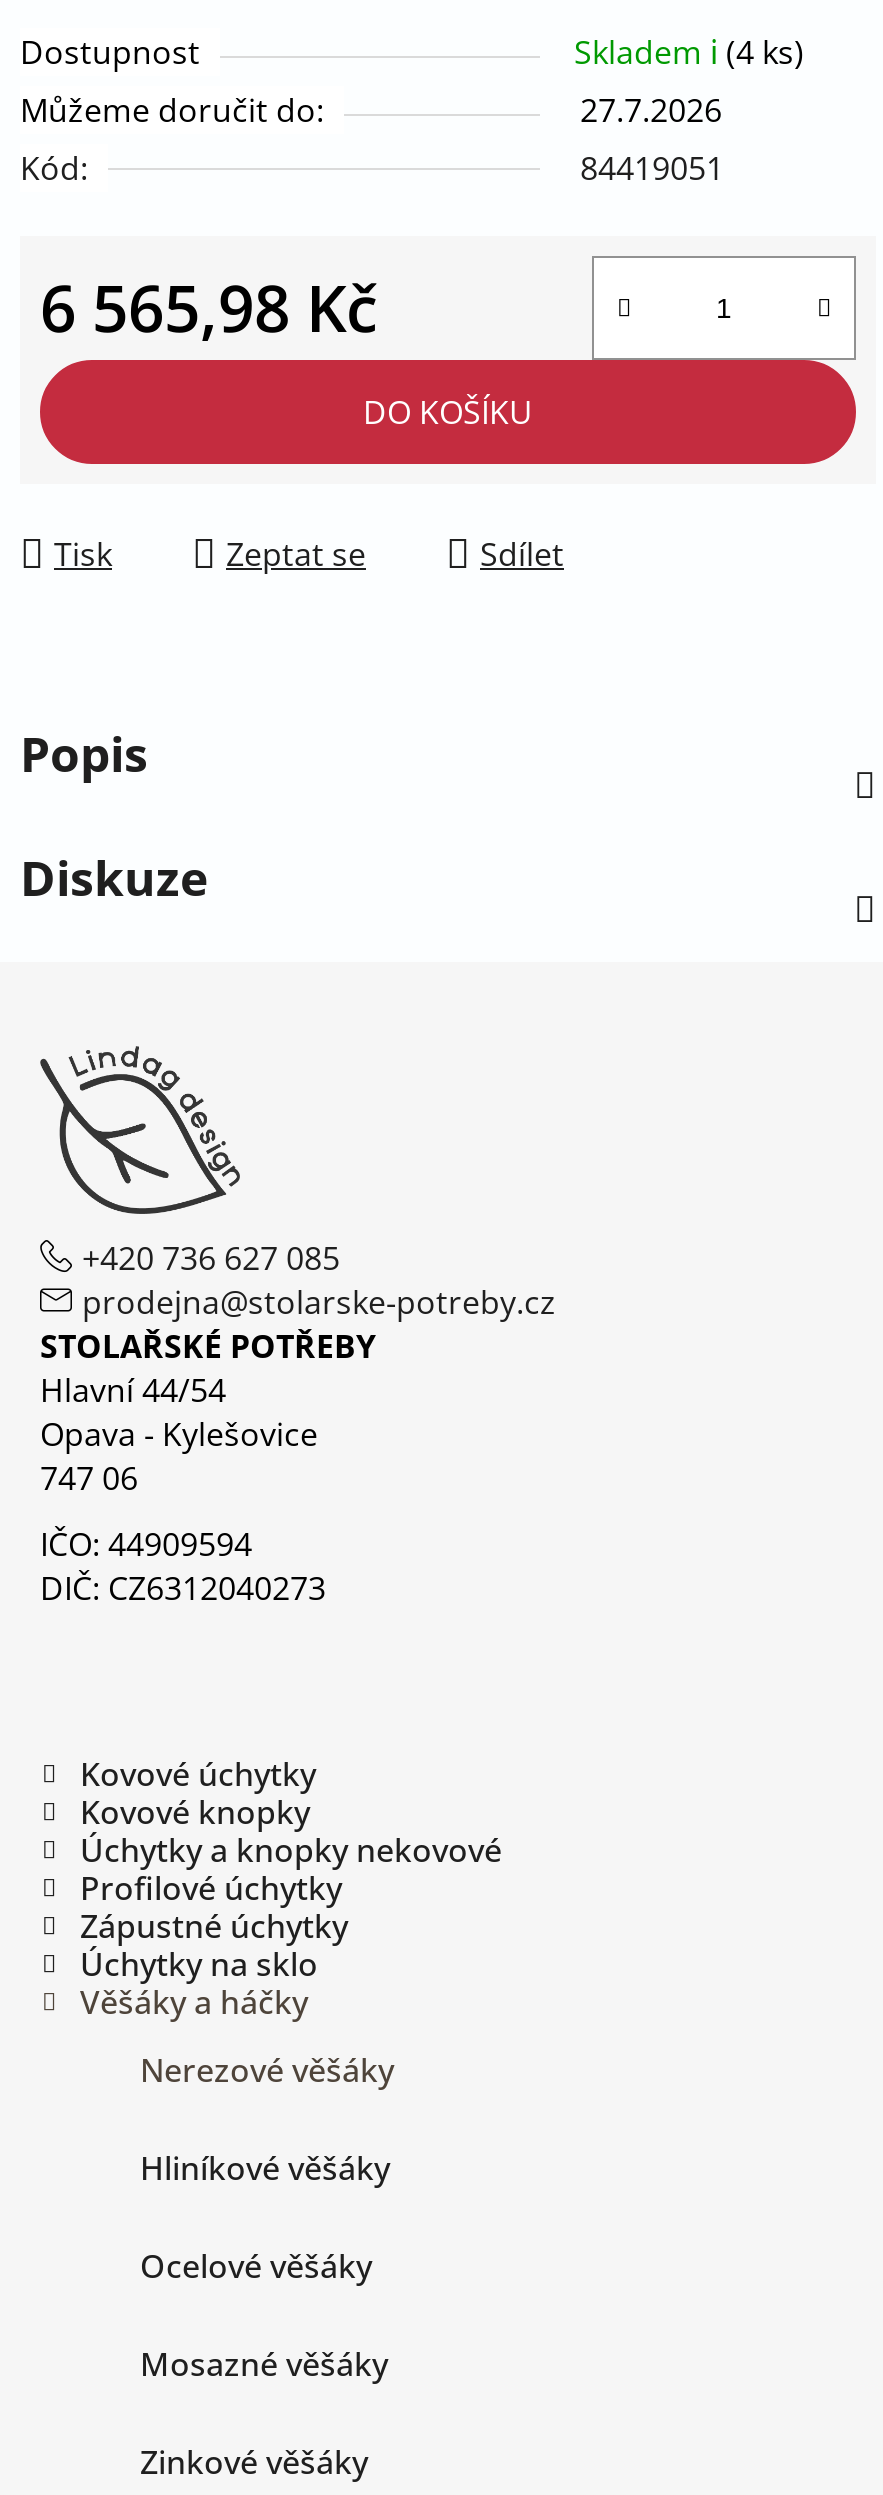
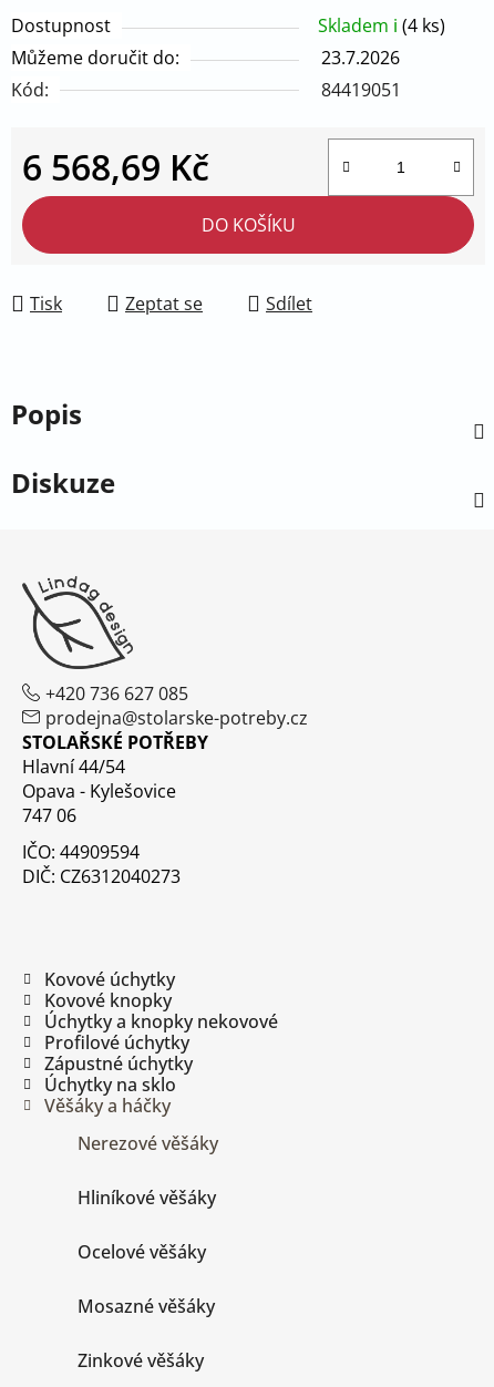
[580,87,722,131] 27.7.2026 -> [321,45,400,69] 23.7.2026
[40,263,378,349] 6 565,98 Kč -> [22,142,209,190] 6 568,69 Kč

